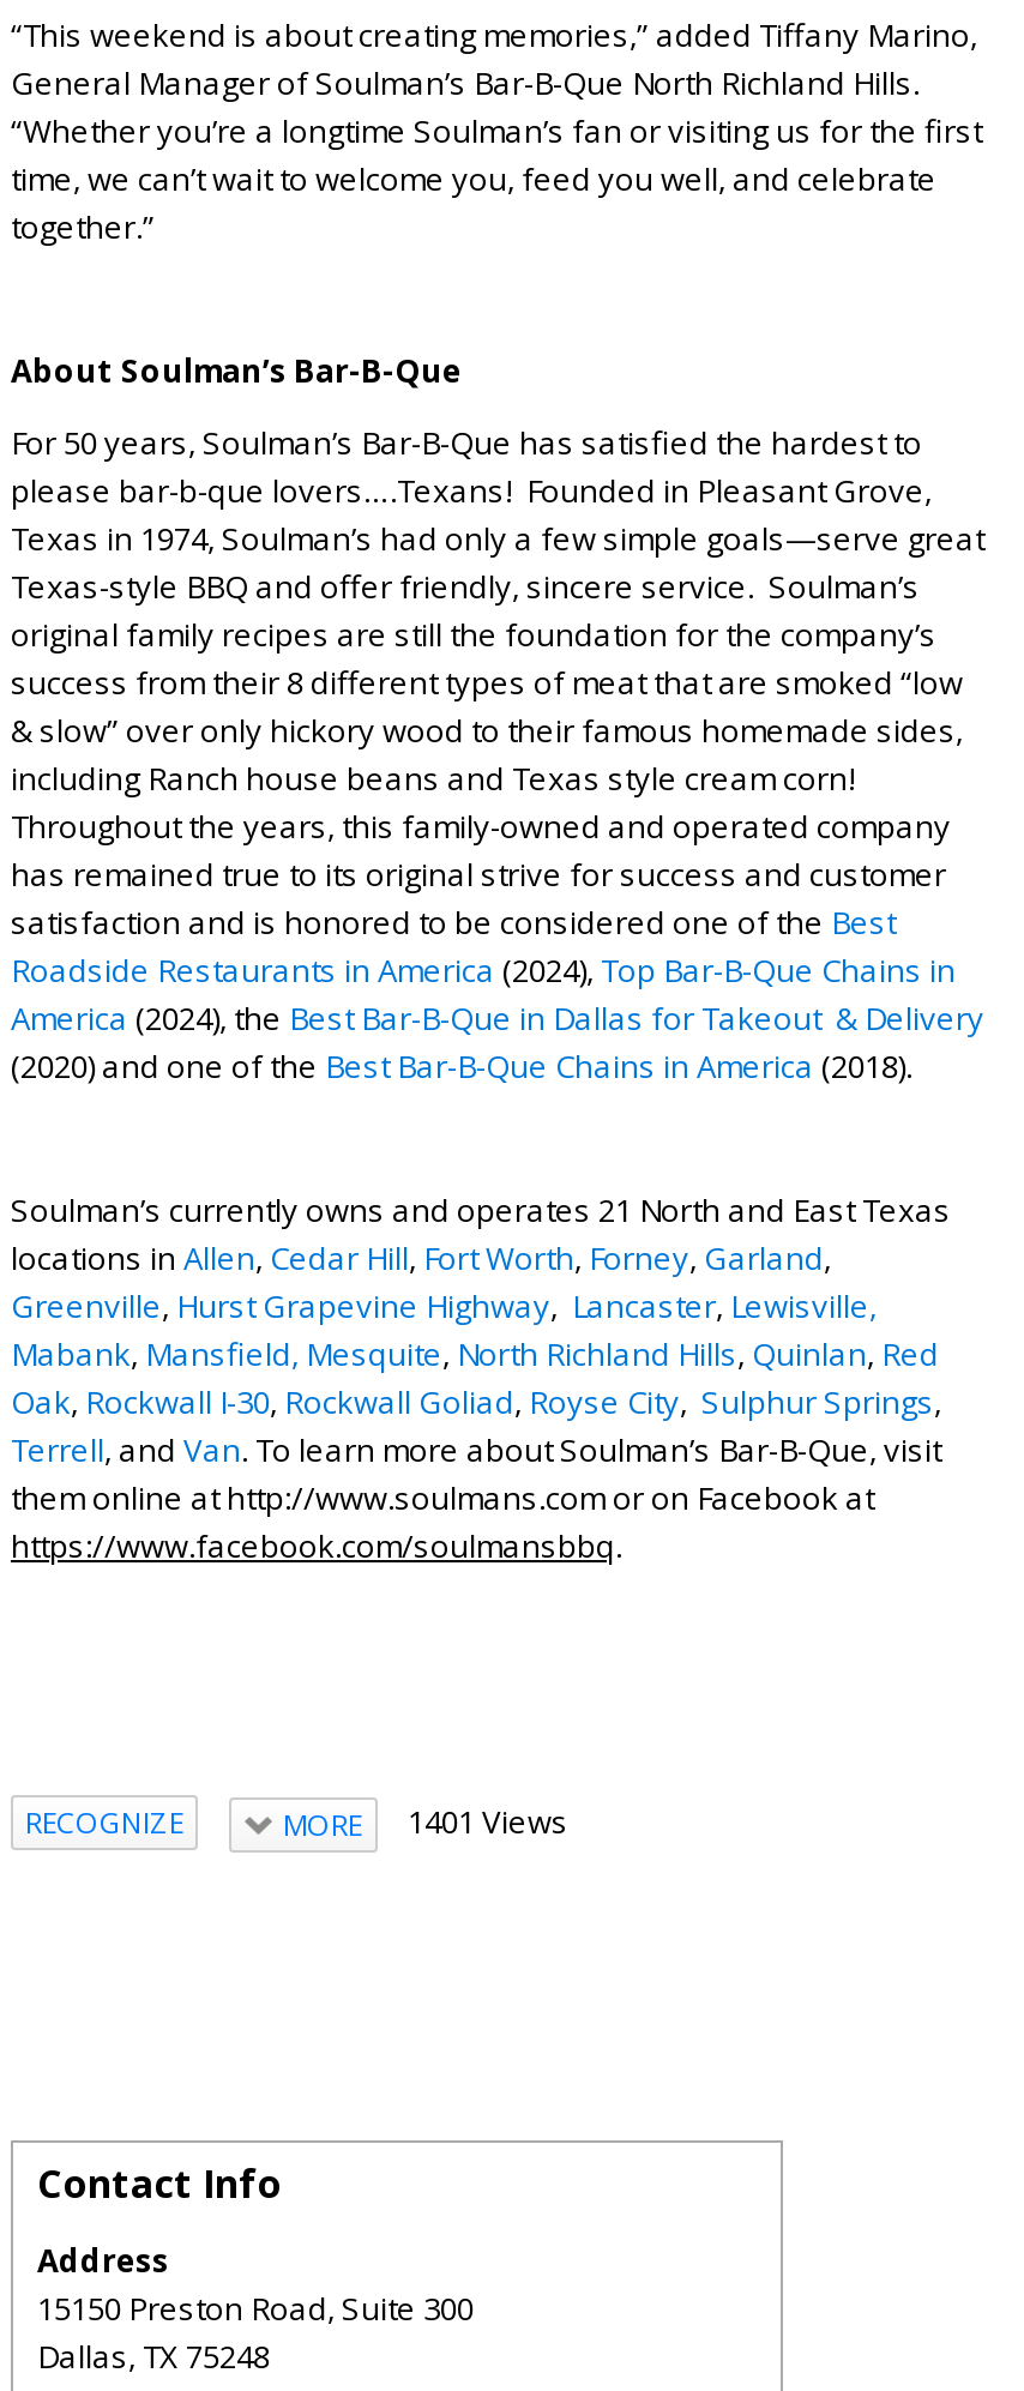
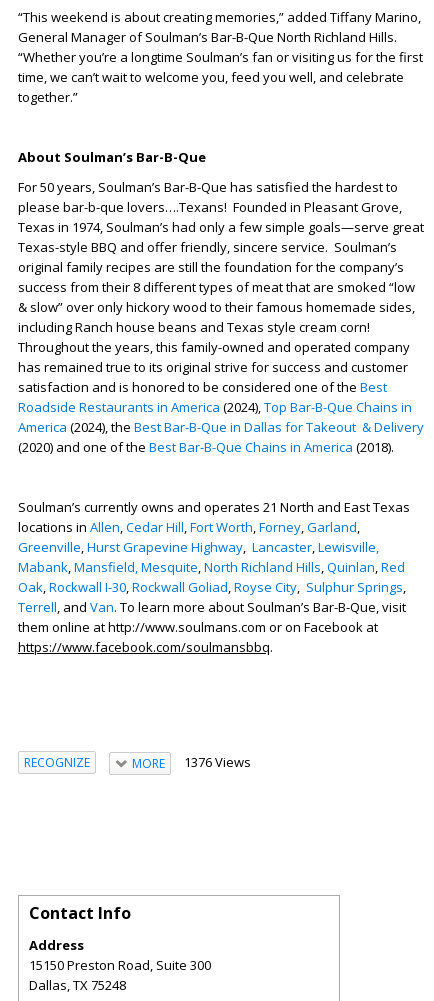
[283,1799,568,1844] MORE 1401 Views -> [131,752,250,771] MORE 1376 Views

